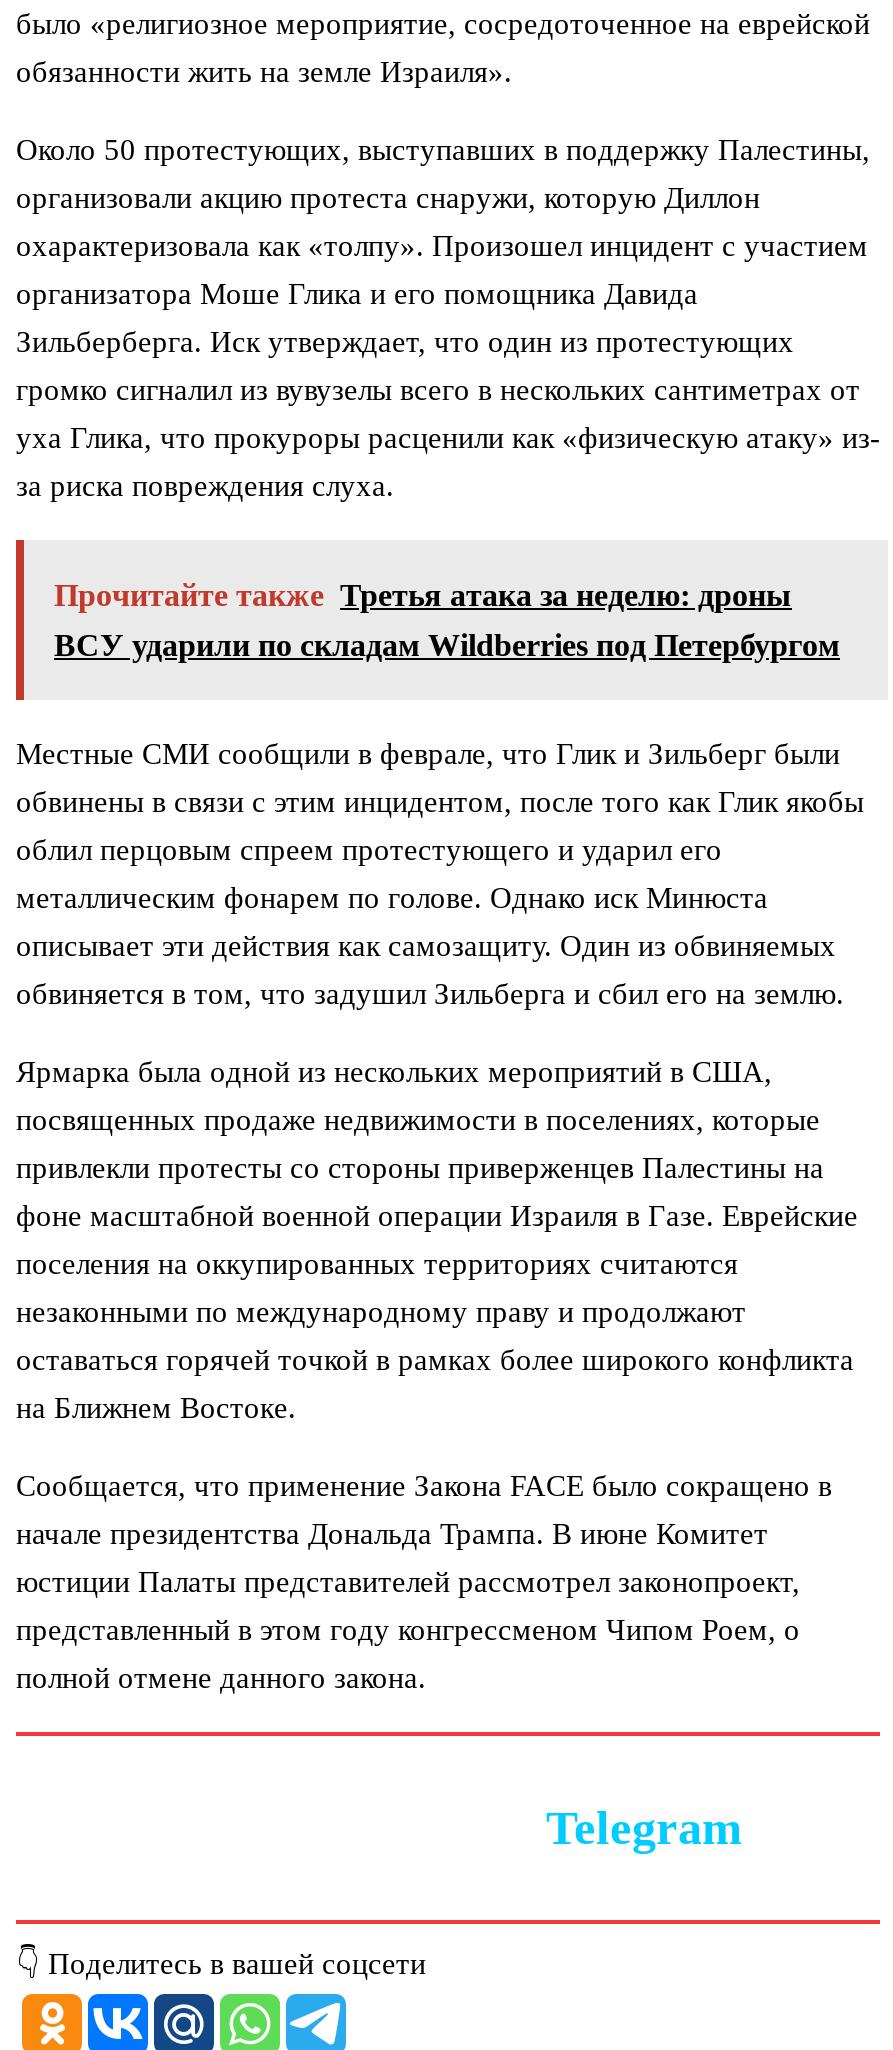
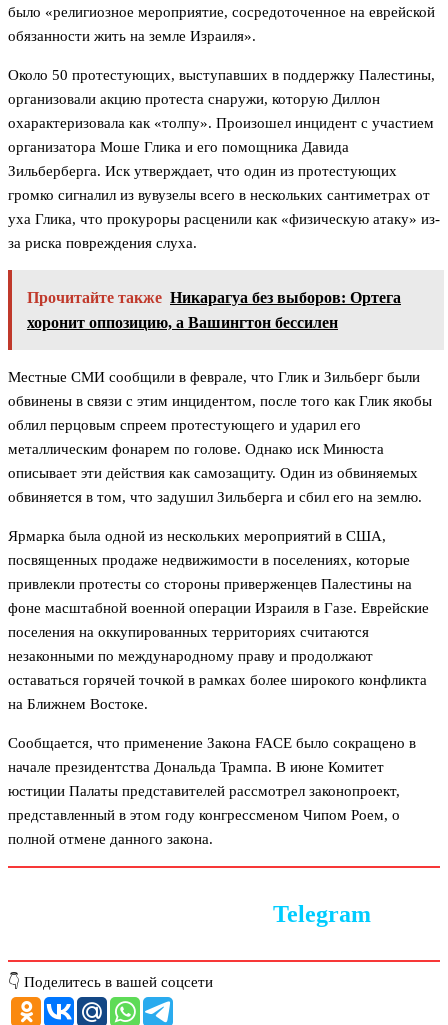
[54,579,792,613] Прочитайте также Третья атака за неделю: дроны -> [27,289,401,306] Прочитайте также Никарагуа без выборов: Ортега
[54,629,840,663] ВСУ ударили по складам Wildberries под Петербургом -> [27,314,338,331] хоронит оппозицию, а Вашингтон бессилен

